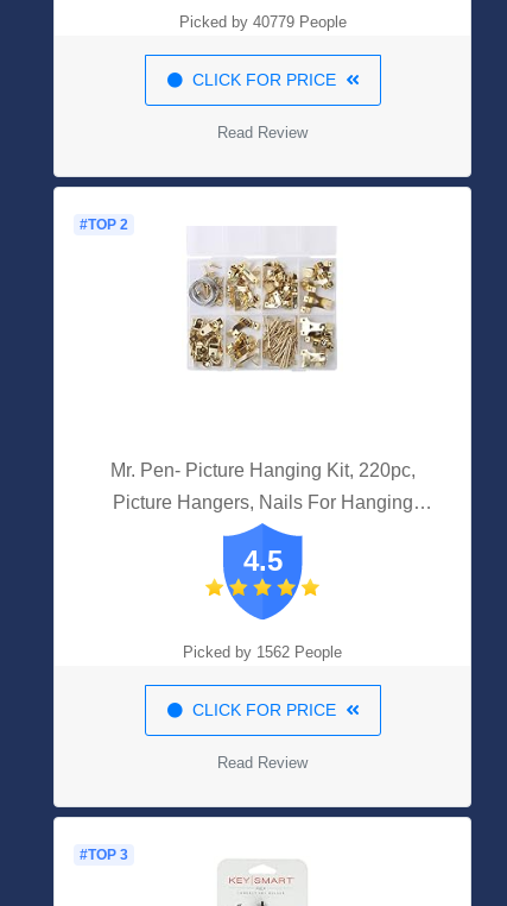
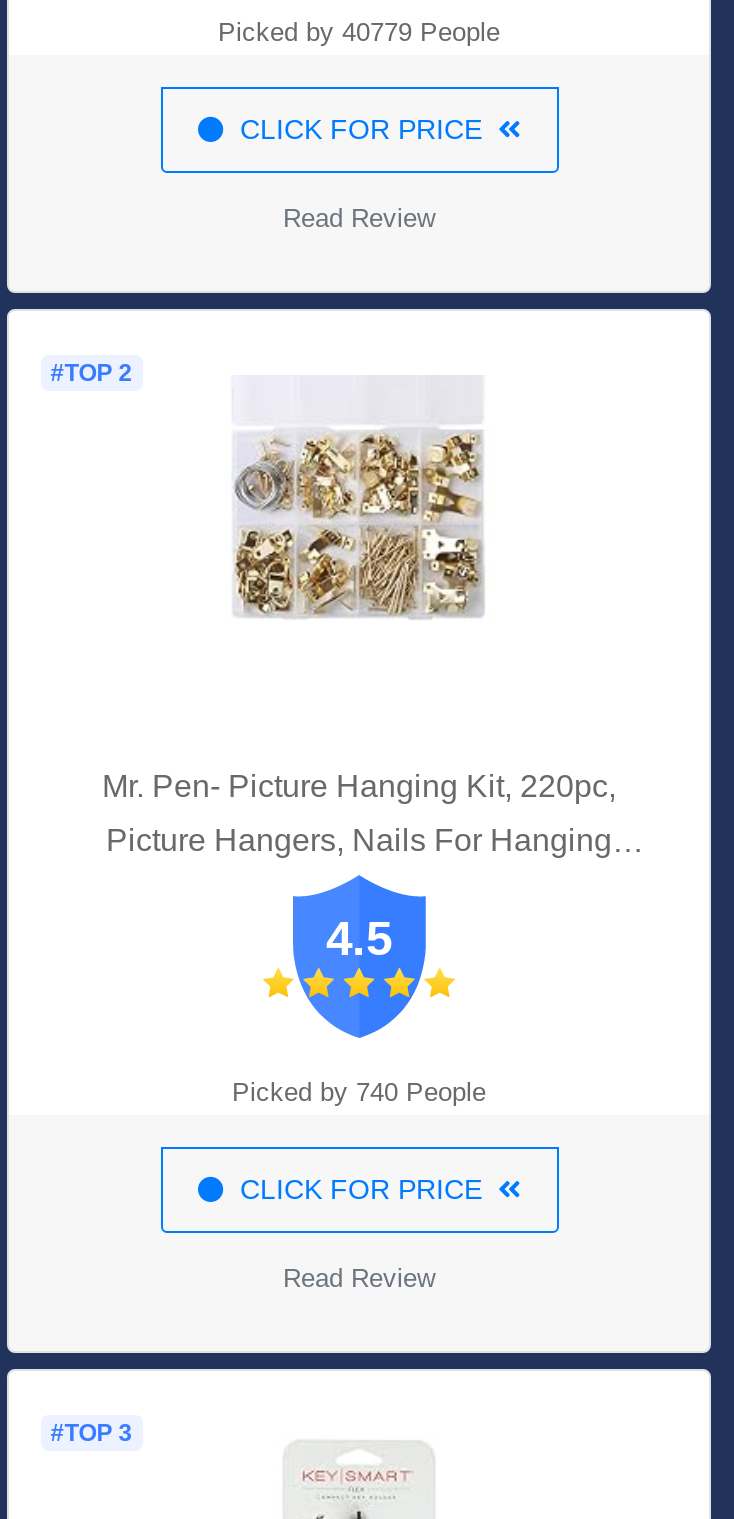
[183,643,342,661] Picked by 1562 People -> [232,1076,486,1106] Picked by 740 People

